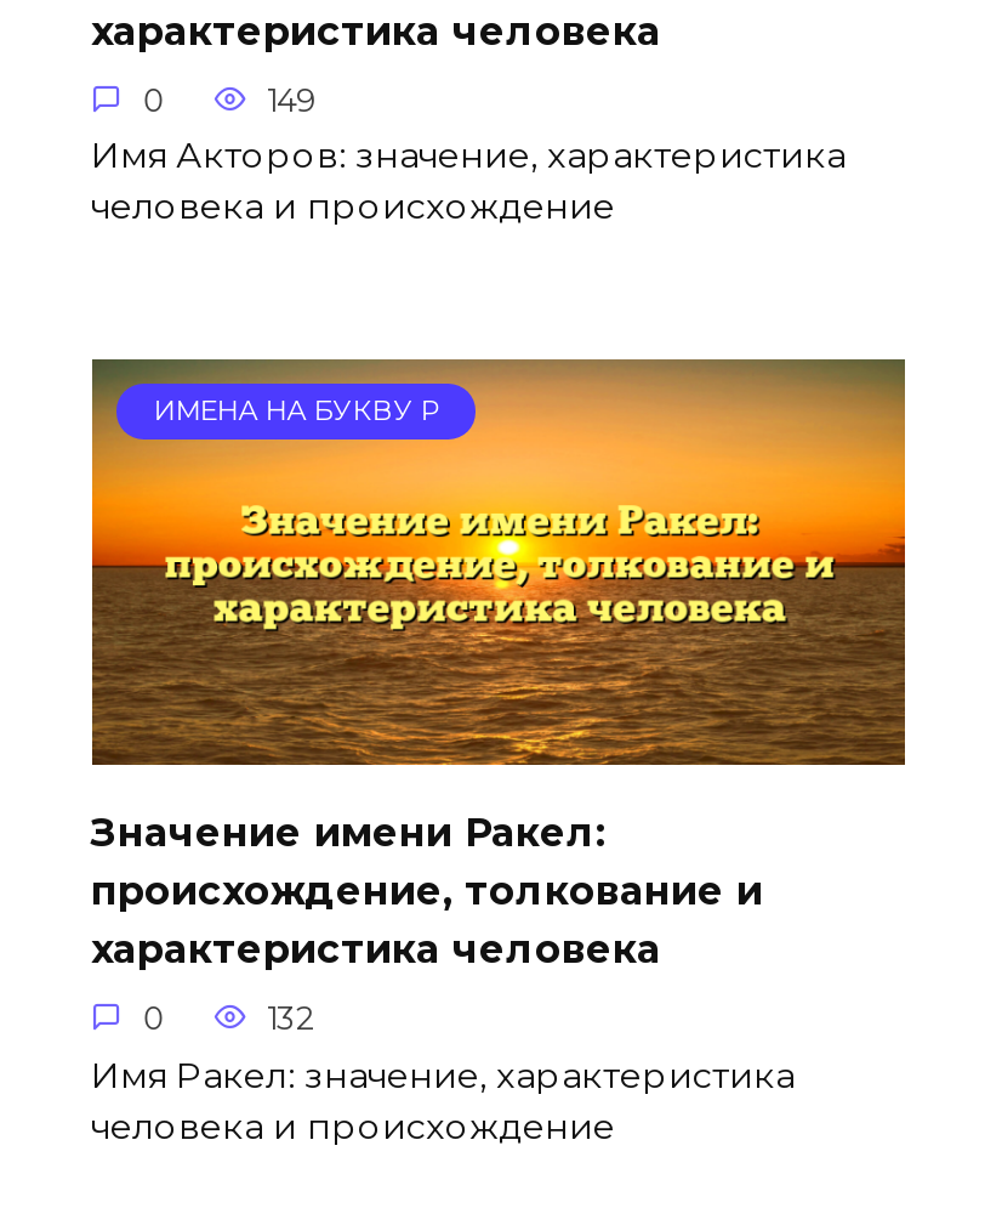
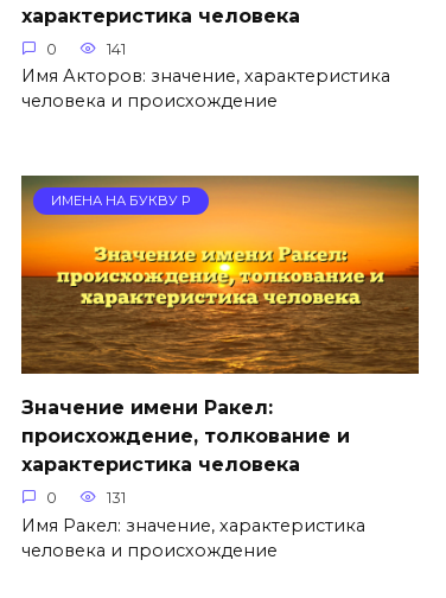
[267,82,315,118] 149 -> [107,40,126,58] 141
[267,1000,313,1036] 132 -> [107,489,126,506] 131

